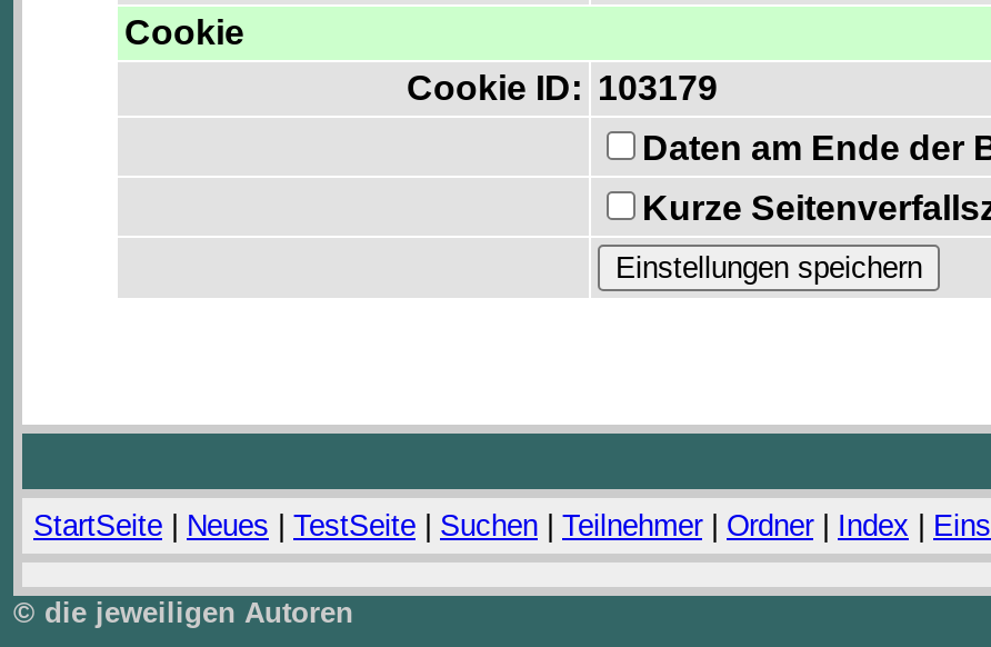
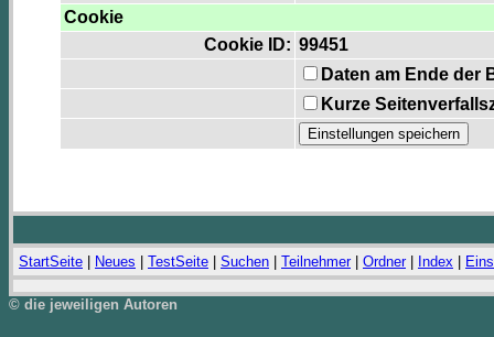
[407,70,718,107] Cookie ID: 103179 -> [204,36,348,54] Cookie ID: 99451

